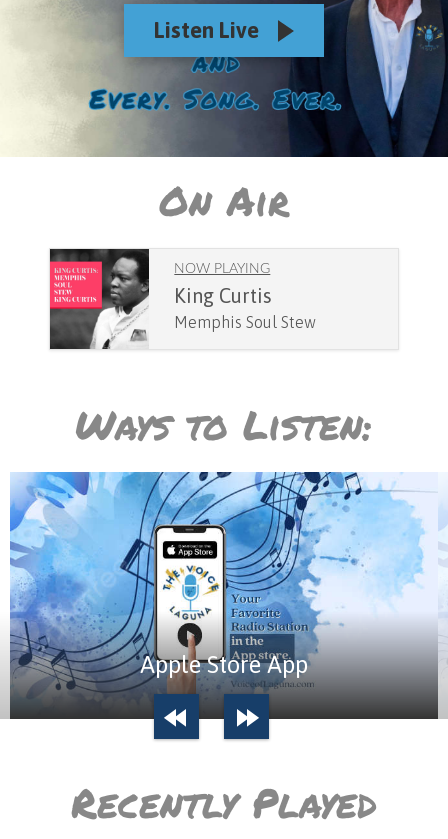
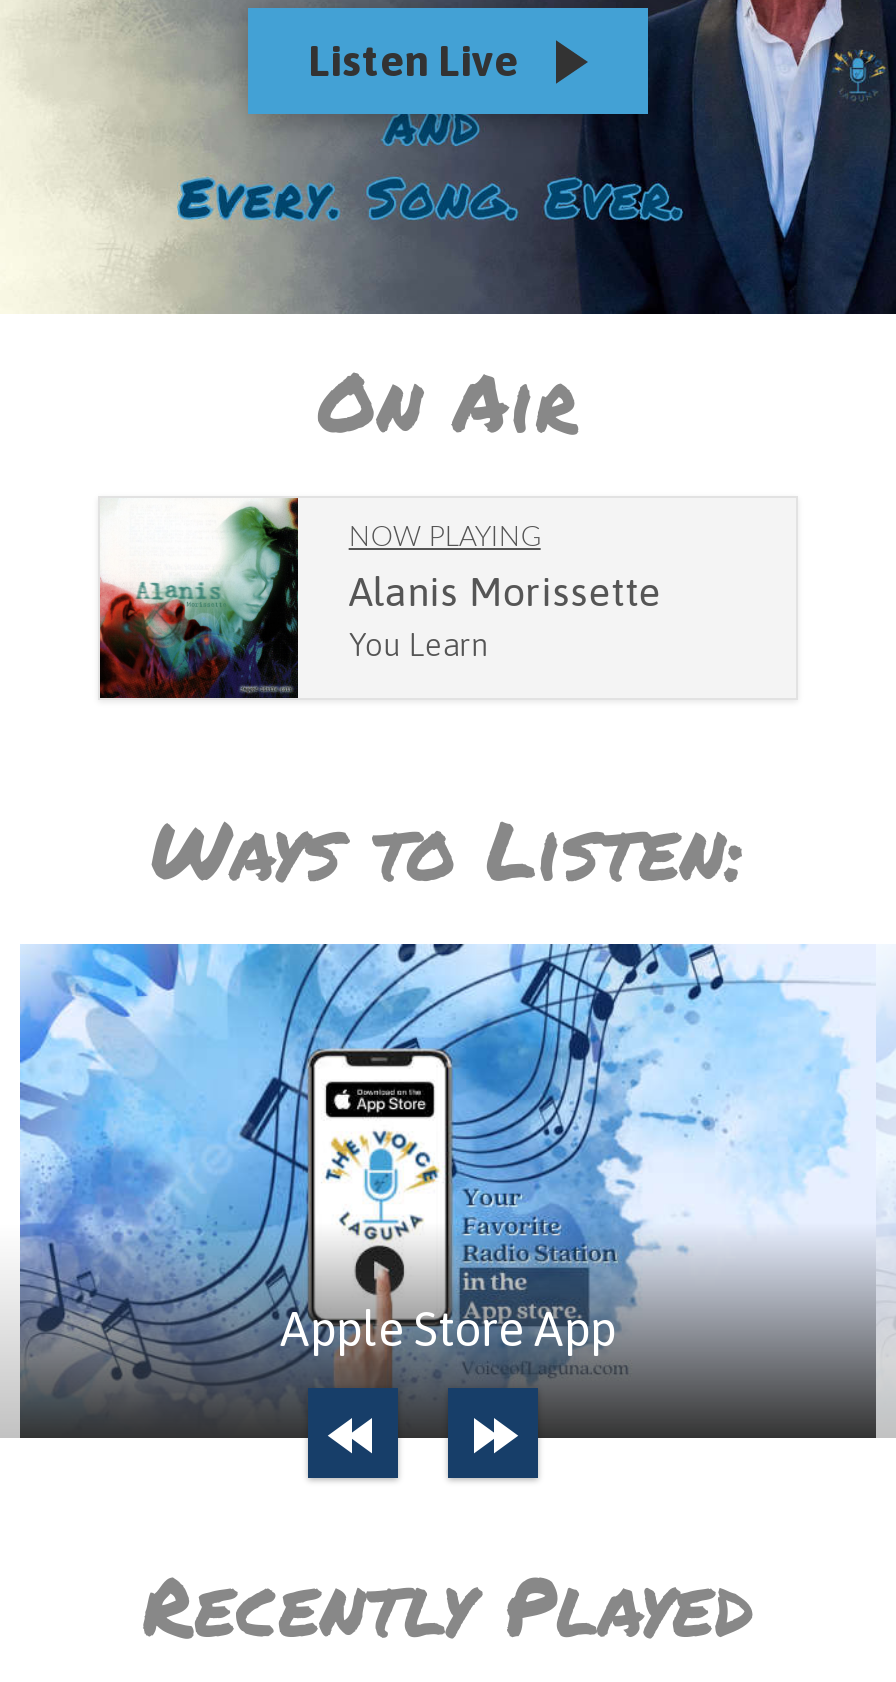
[49,248,316,349] [image] | King Curtis | Memphis Soul Stew -> [100,496,661,700] [image] | Alanis Morissette | You Learn

